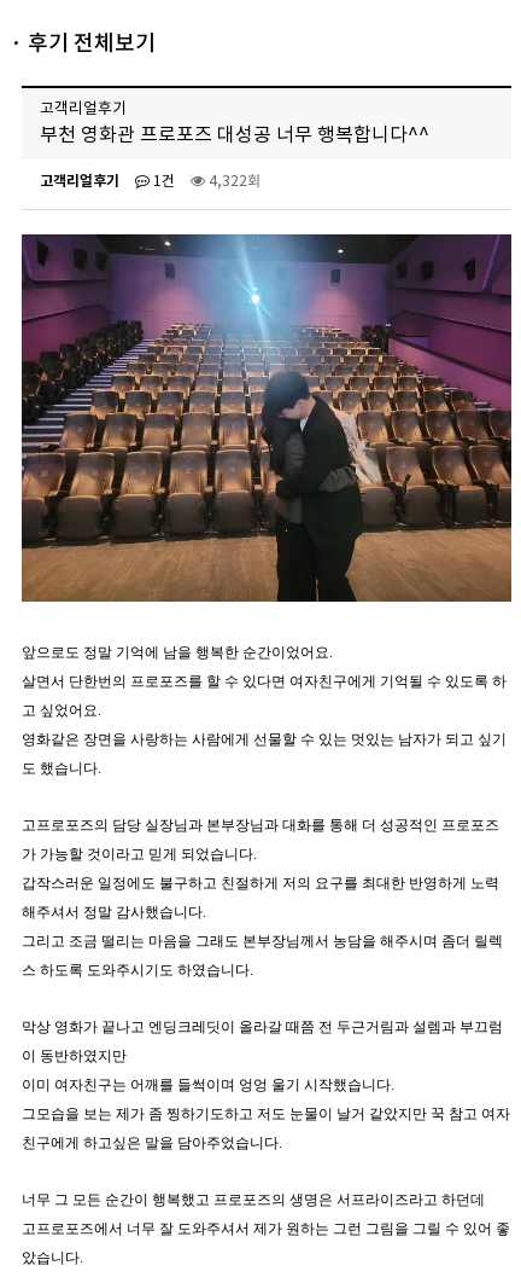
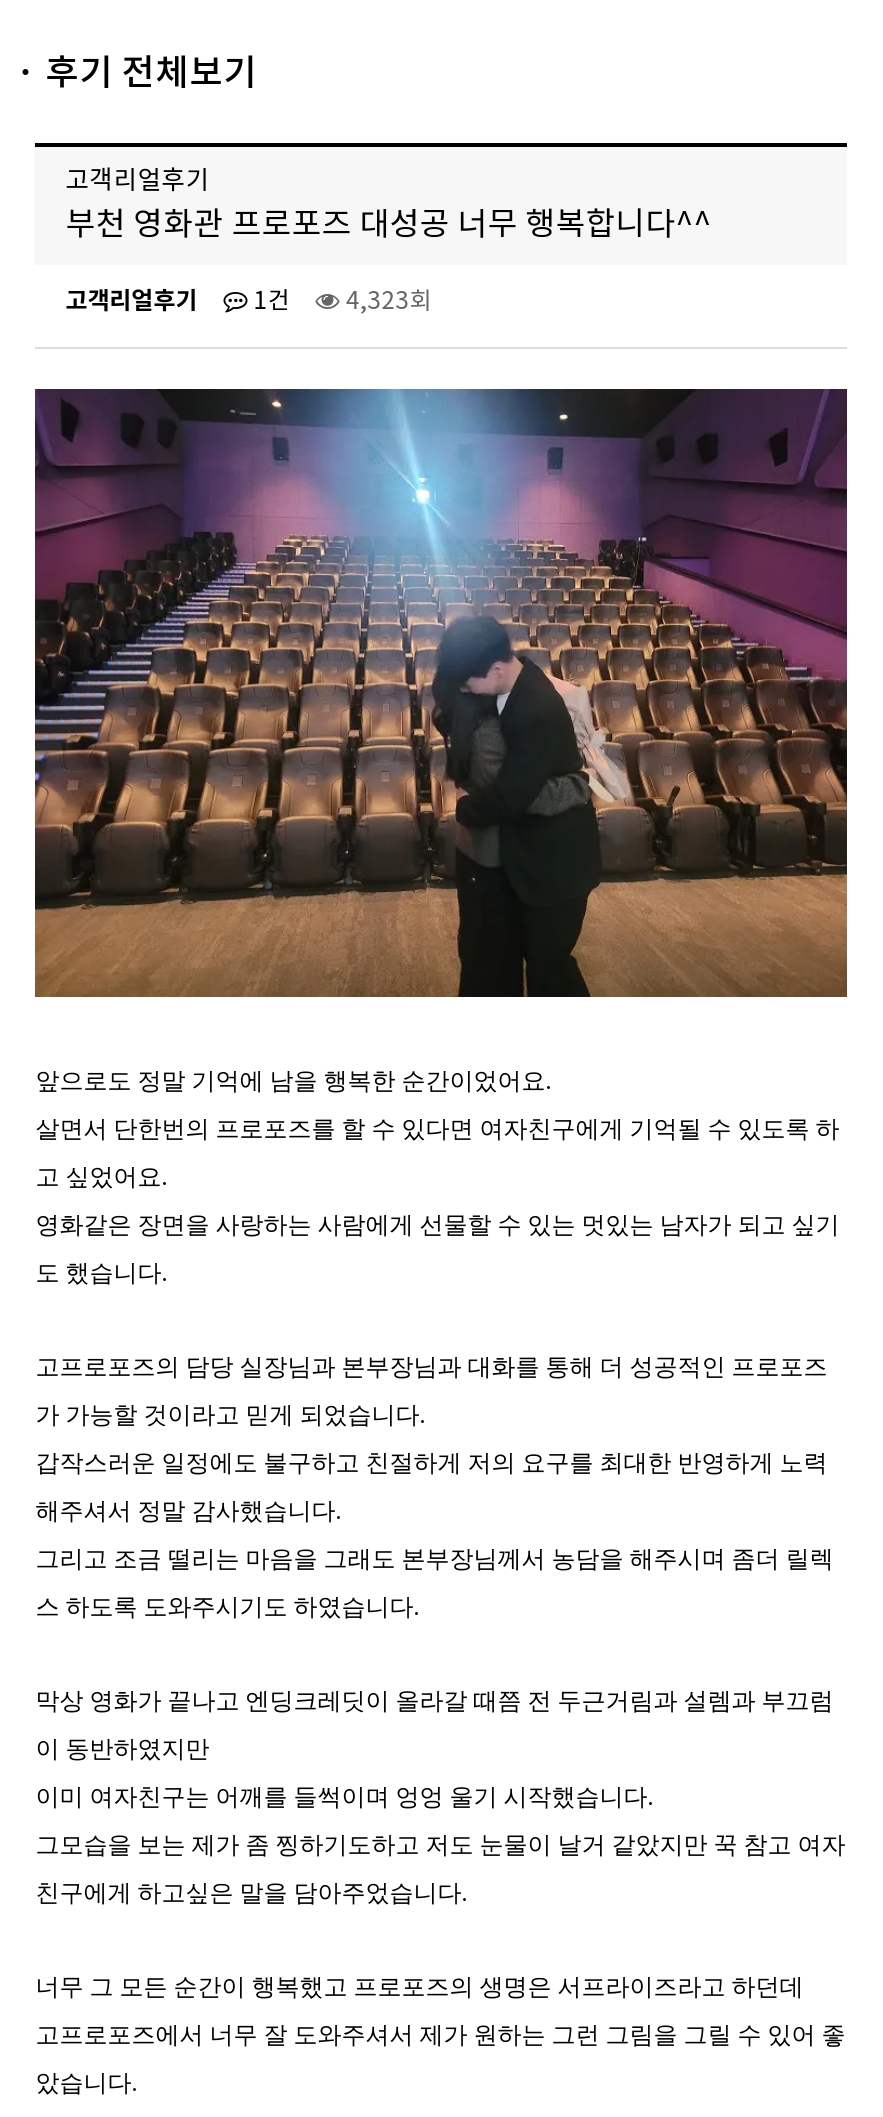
[40,172,261,190] 고객리얼후기 1건 4,322회 -> [65,285,431,315] 고객리얼후기 1건 4,323회

